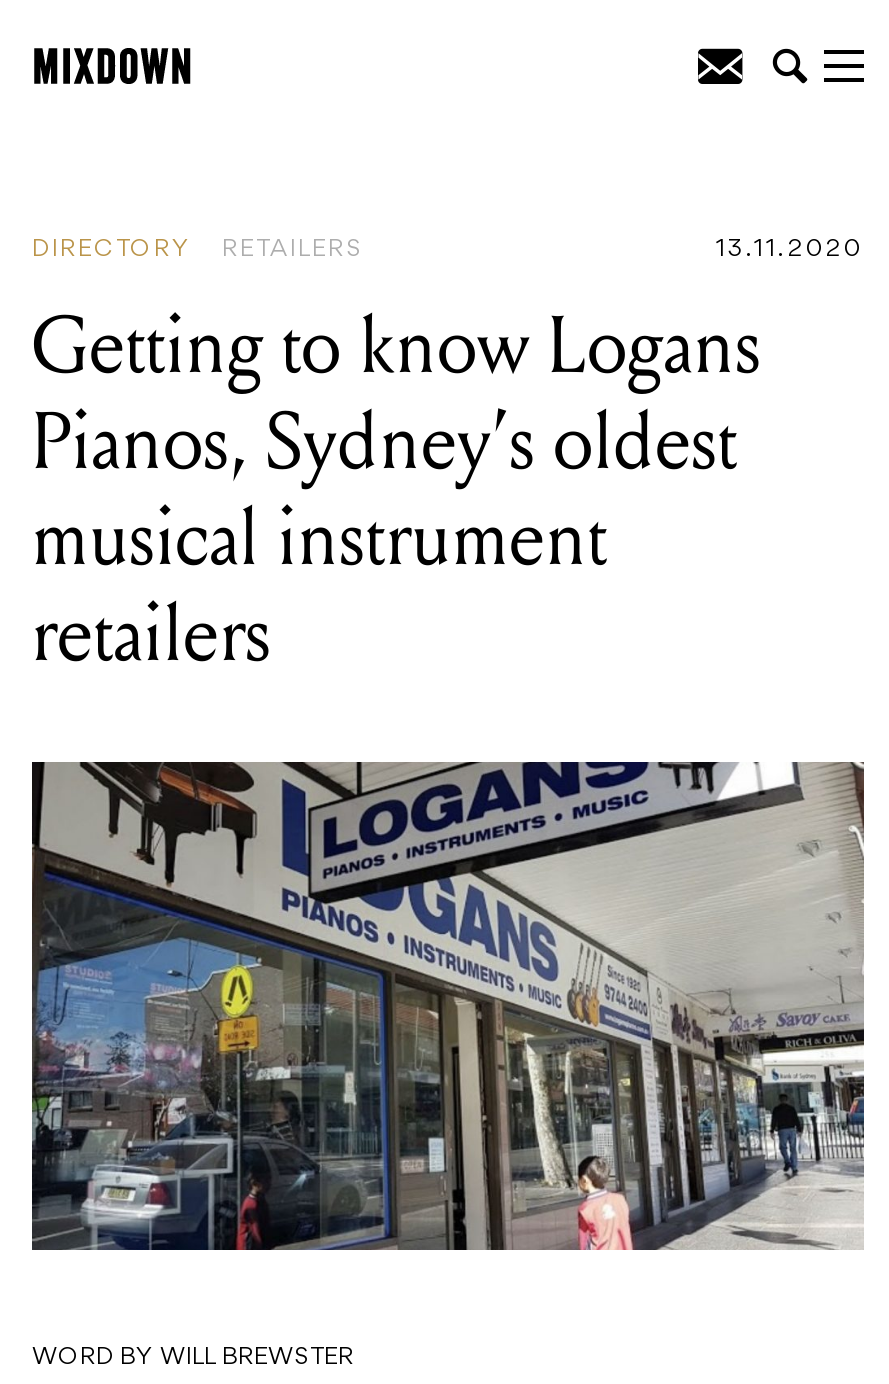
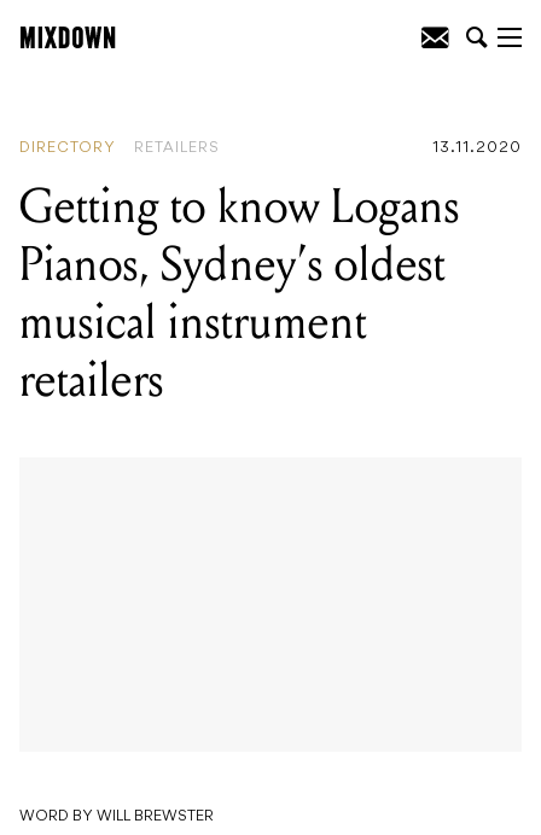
[30,760,866,1252] [image] -> none

